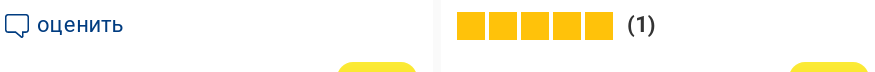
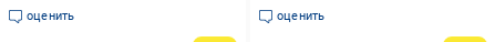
[635,12,648,38] 1 -> [277,9,325,23] оценить

